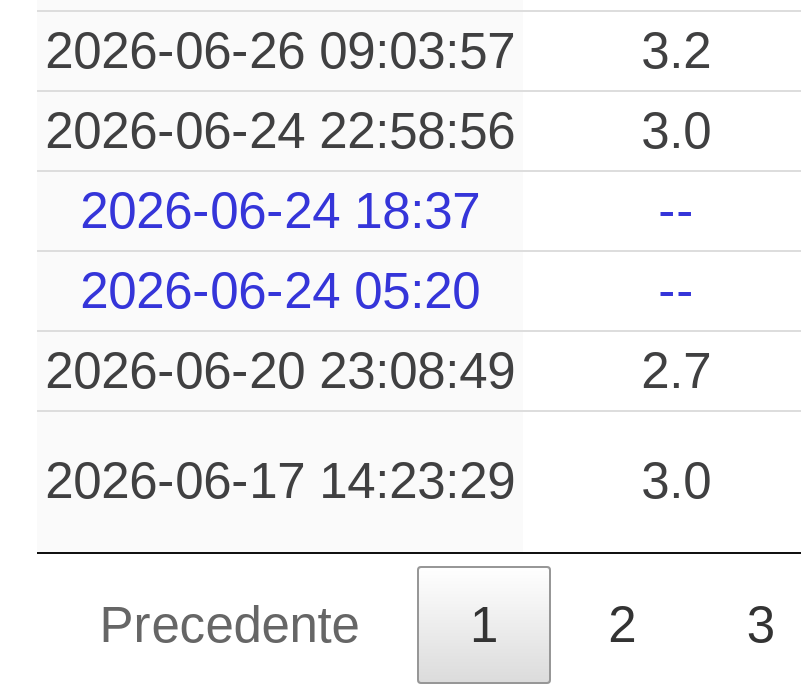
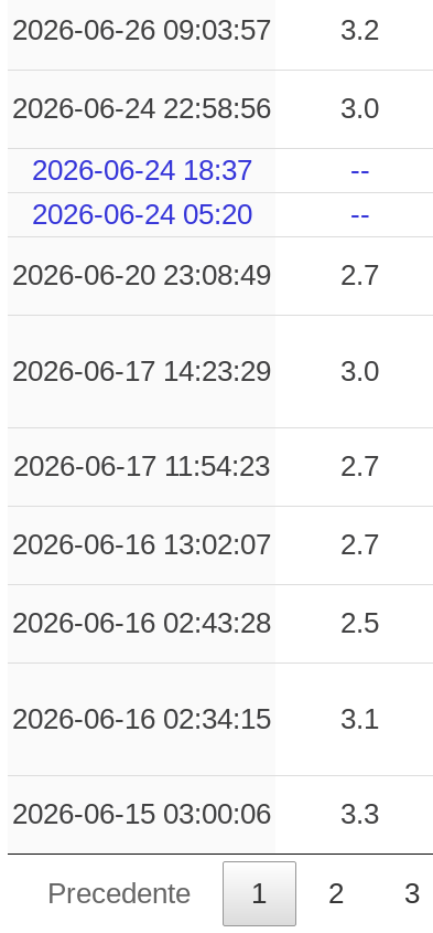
none -> [12,450,379,829] 2026-06-17 11:54:23 | 2.7 | 2026-06-16 13:02:07 | 2.7 | 2026-06-16 02:43:28 | 2.5 | 2026-06-16 02:34:15 | 3.1 | 2026-06-15 03:00:06 | 3.3

